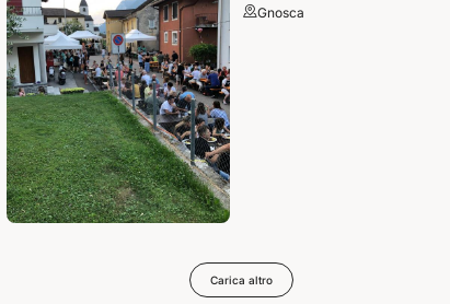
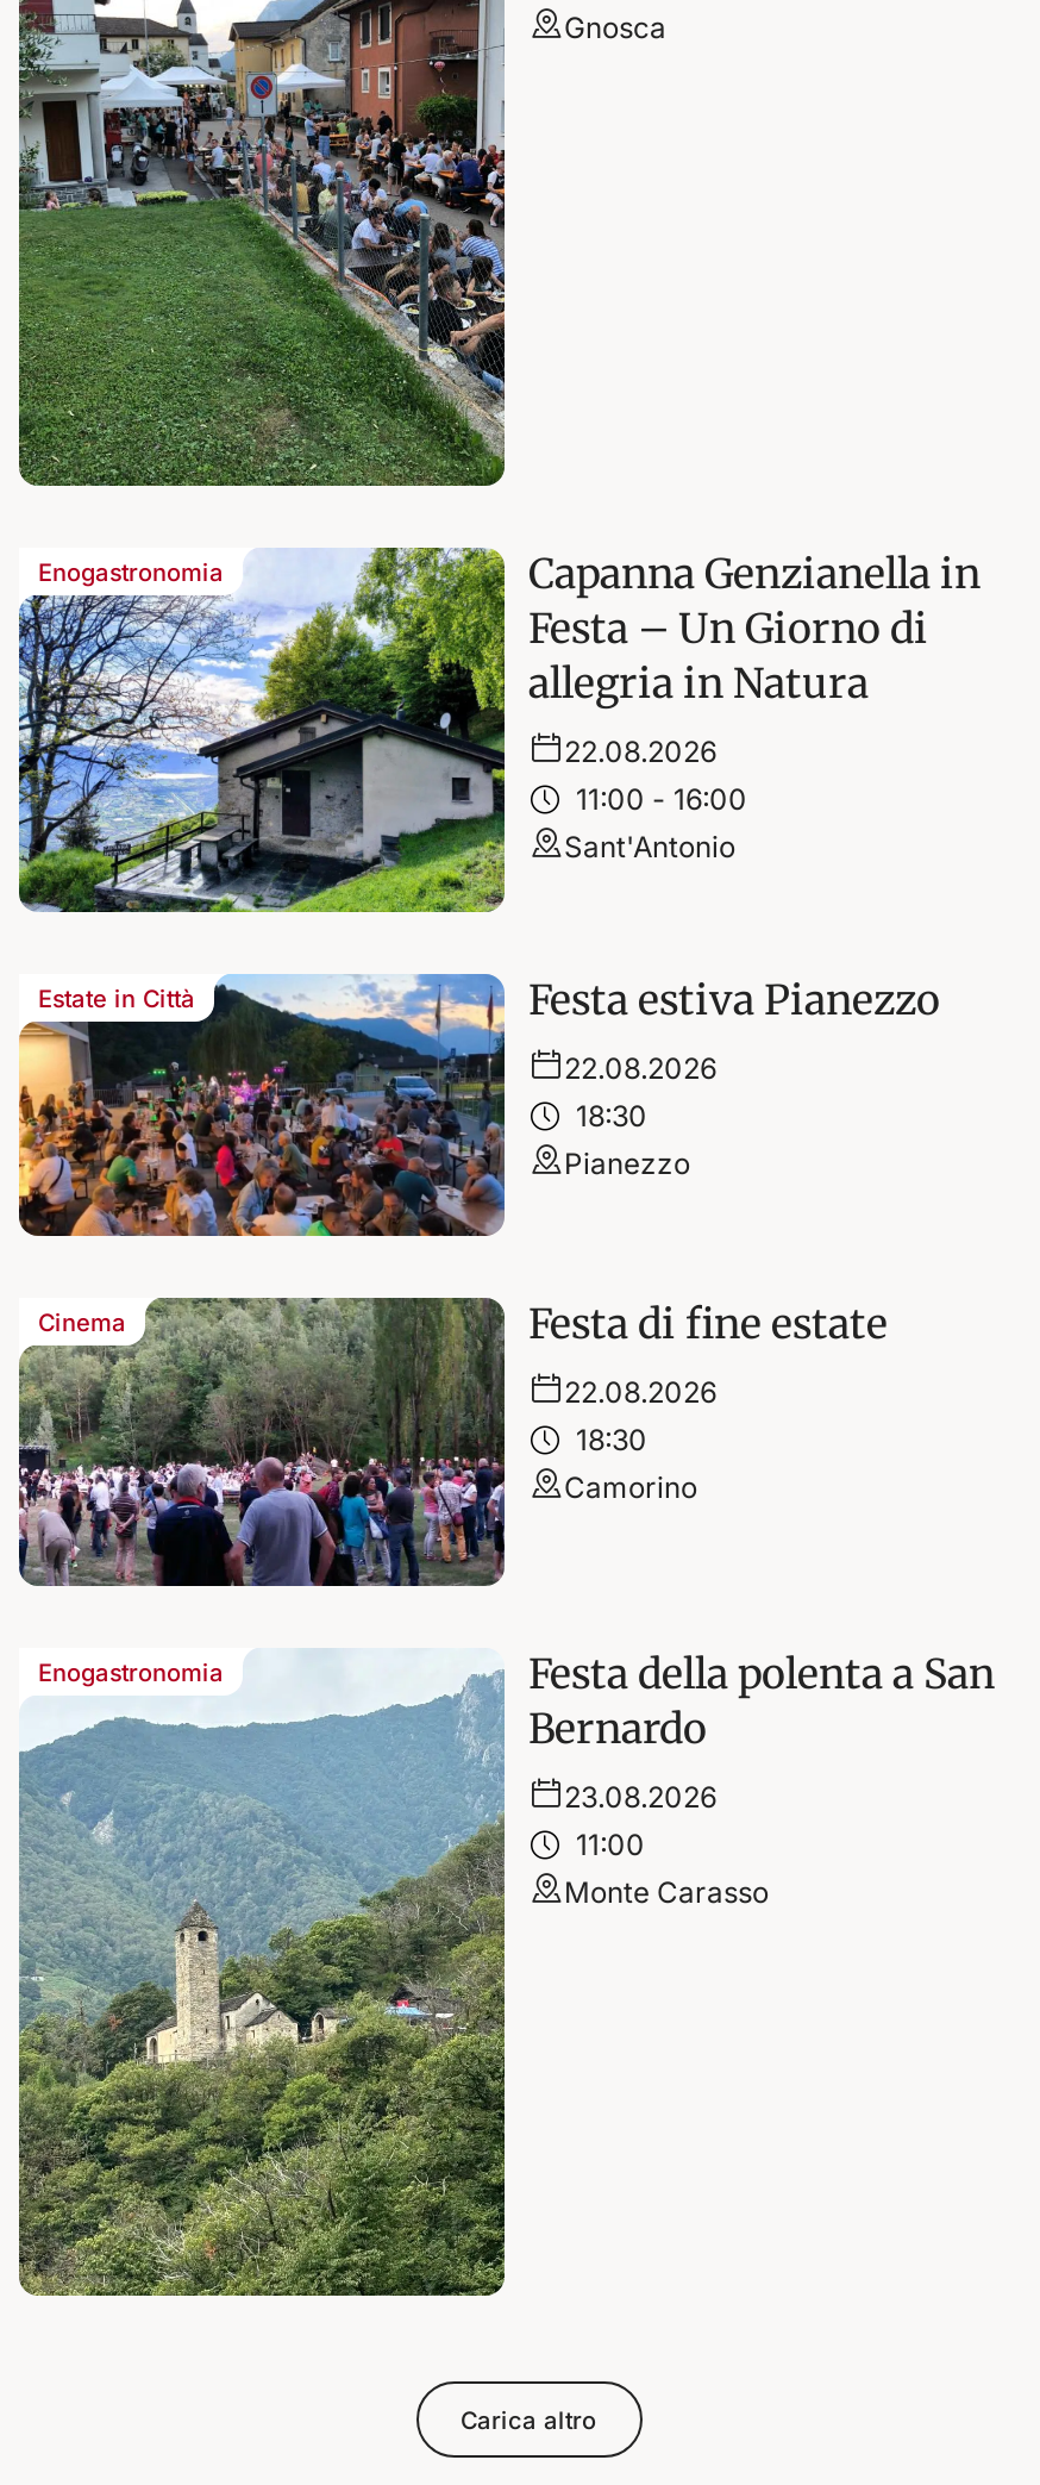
none -> [17,545,981,914] [image] | Enogastronomia | Capanna Genzianella in | Festa – Un Giorno di | allegria in Natura | 22.08.2026 | 11:00 - 16:00 | Sant'Antonio
none -> [17,972,940,1238] [image] | Estate in Città | Festa estiva Pianezzo | 22.08.2026 | 18:30 | Pianezzo
none -> [17,1295,888,1588] [image] | Cinema | Festa di fine estate | 22.08.2026 | 18:30 | Camorino
none -> [19,1647,995,2296] [image] | Enogastronomia | Festa della polenta a San | Bernardo | 23.08.2026 | 11:00 | Monte Carasso

